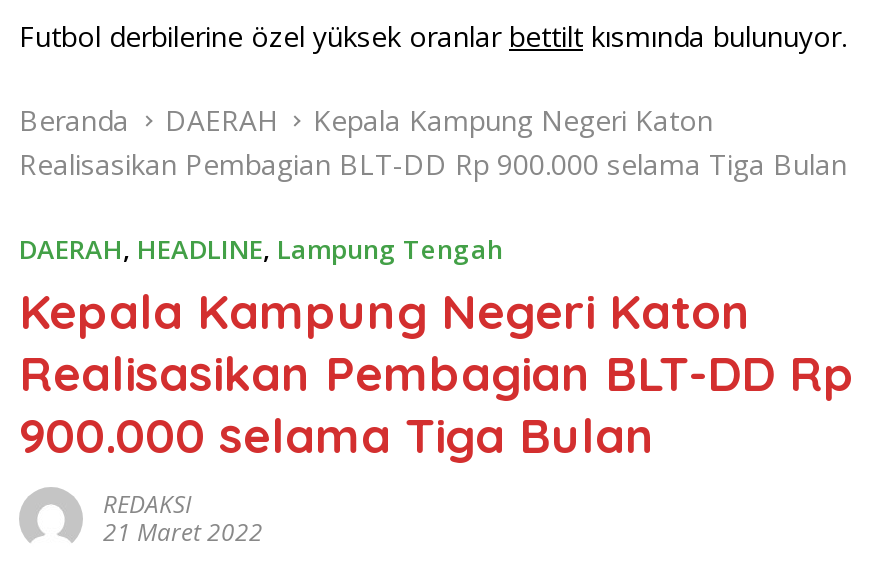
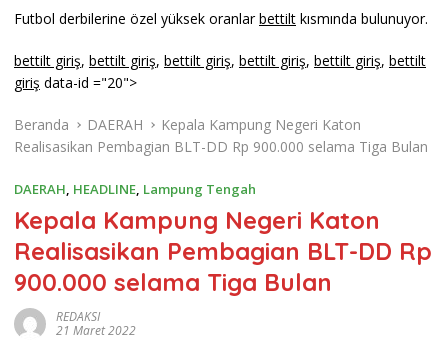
none -> [14,51,426,92] bettilt giriş, bettilt giriş, bettilt giriş, bettilt giriş, bettilt giriş, bettilt | giriş data-id ="20">

